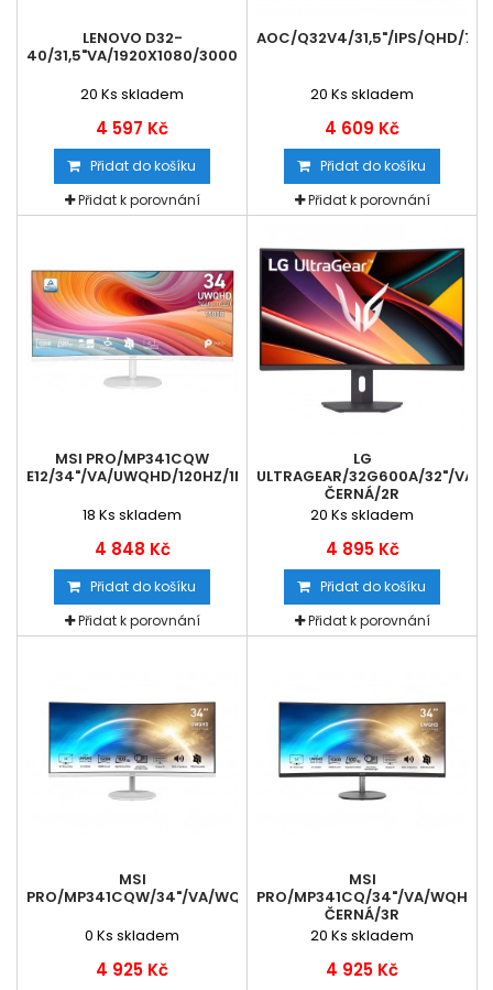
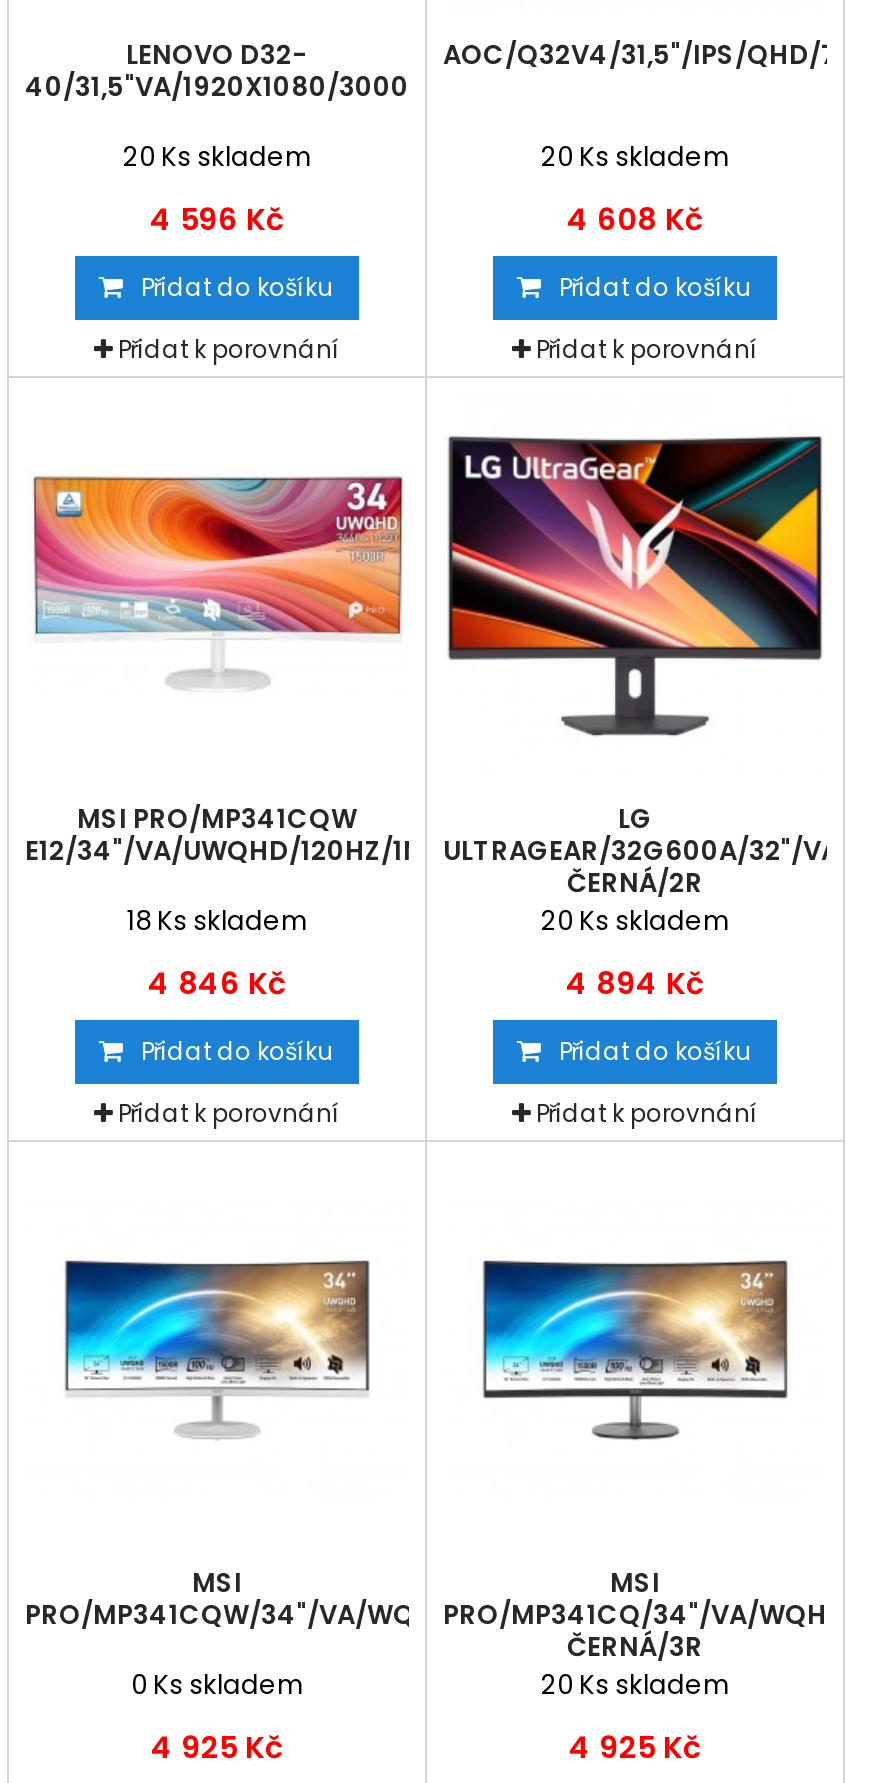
[96,117,168,140] 4 597 Kč -> [150,198,284,240] 4 596 Kč
[325,117,399,140] 4 609 Kč -> [567,198,703,240] 4 608 Kč
[94,537,170,561] 4 848 Kč -> [148,962,286,1004] 4 846 Kč
[325,537,399,561] 4 895 Kč -> [566,962,704,1004] 4 894 Kč

